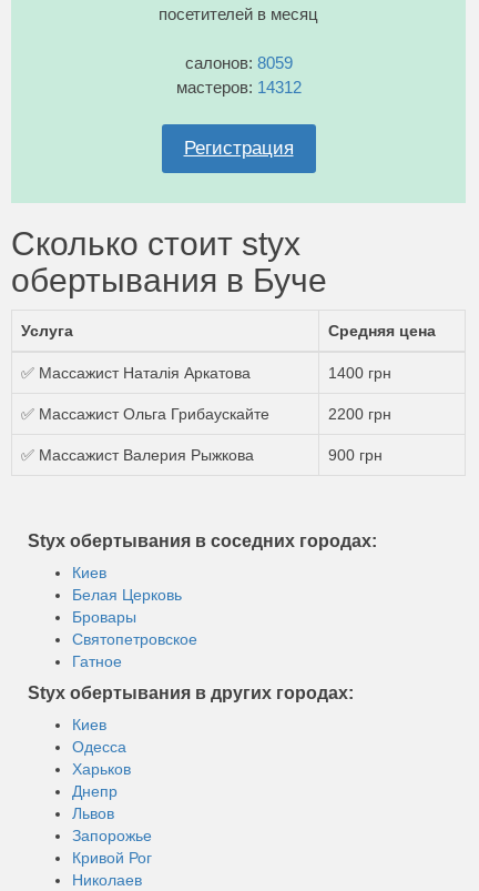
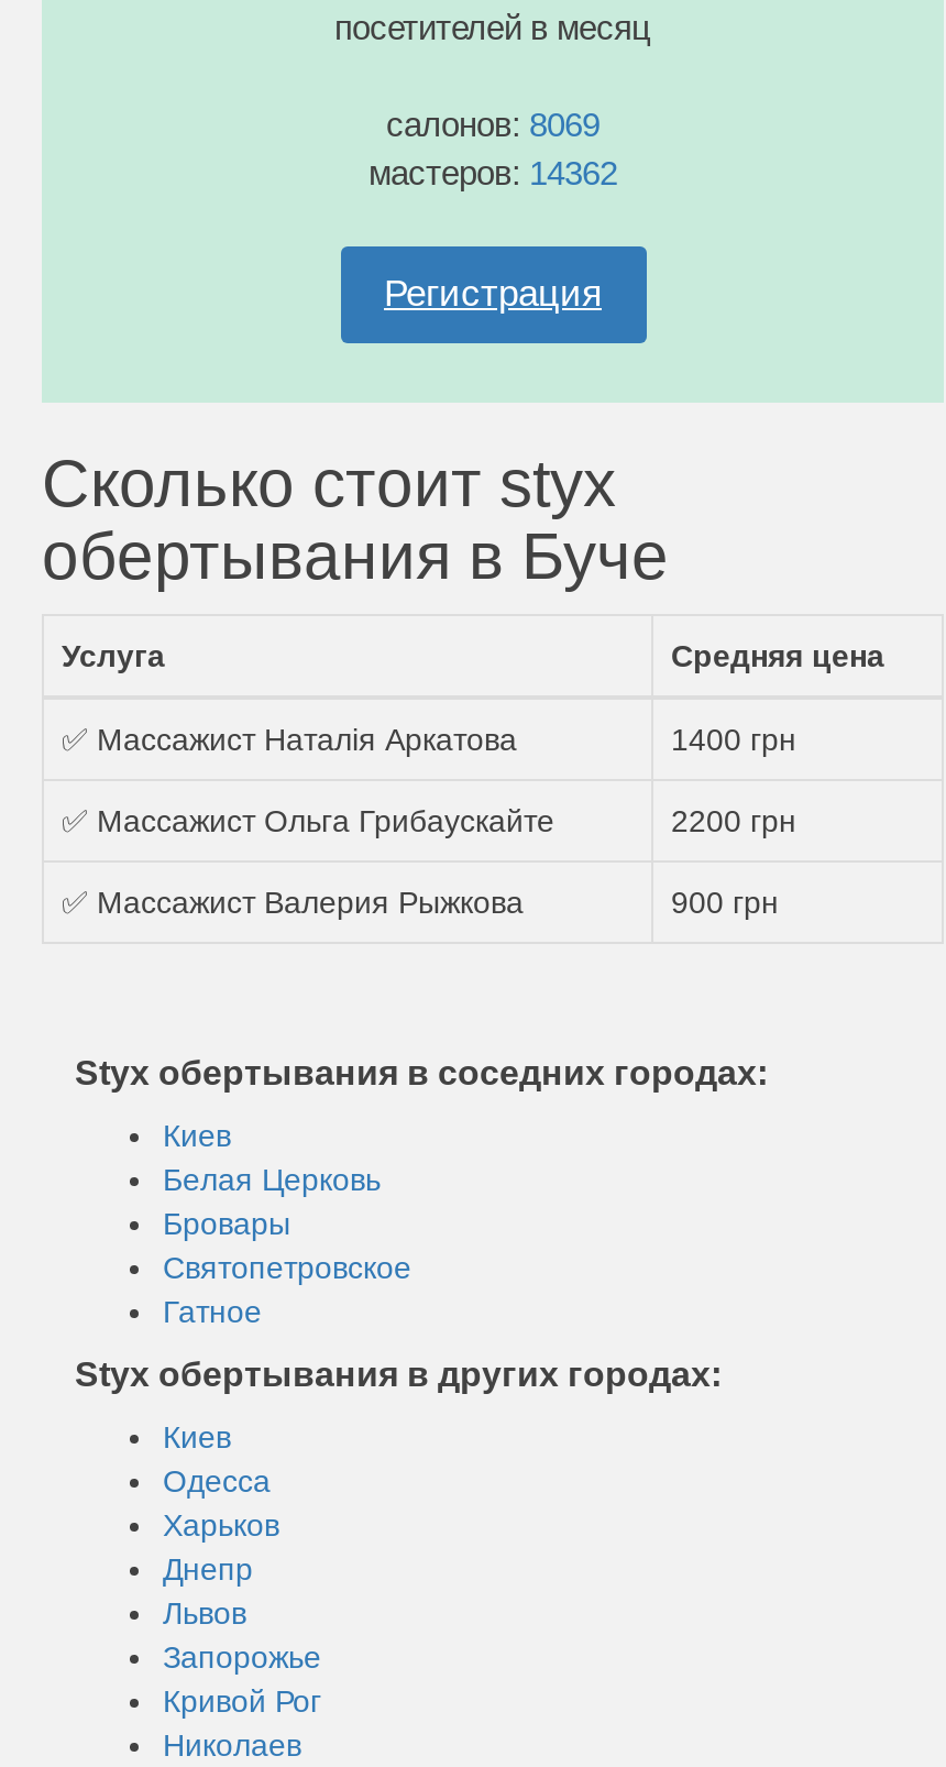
[185,53,292,72] салонов: 8059 -> [386,106,599,143] салонов: 8069
[176,78,301,97] мастеров: 14312 -> [369,154,617,191] мастеров: 14362

